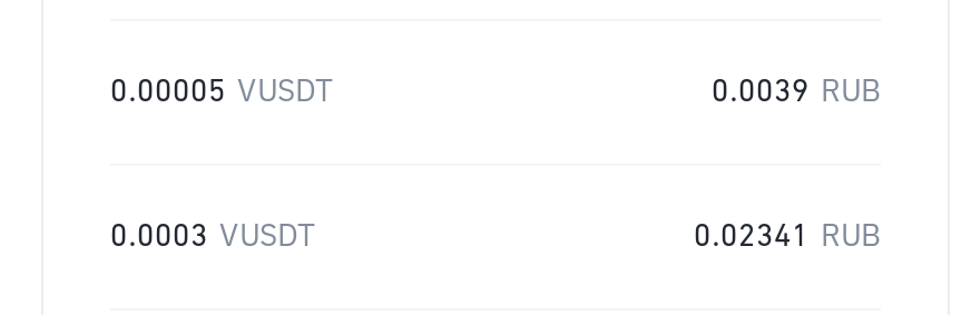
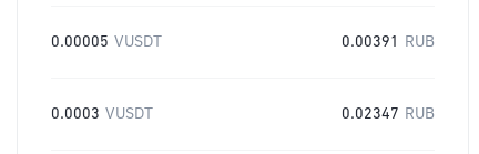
[712,77,881,108] 0.0039 RUB -> [342,34,435,50] 0.00391 RUB
[694,222,881,253] 0.02341 RUB -> [342,106,435,122] 0.02347 RUB

